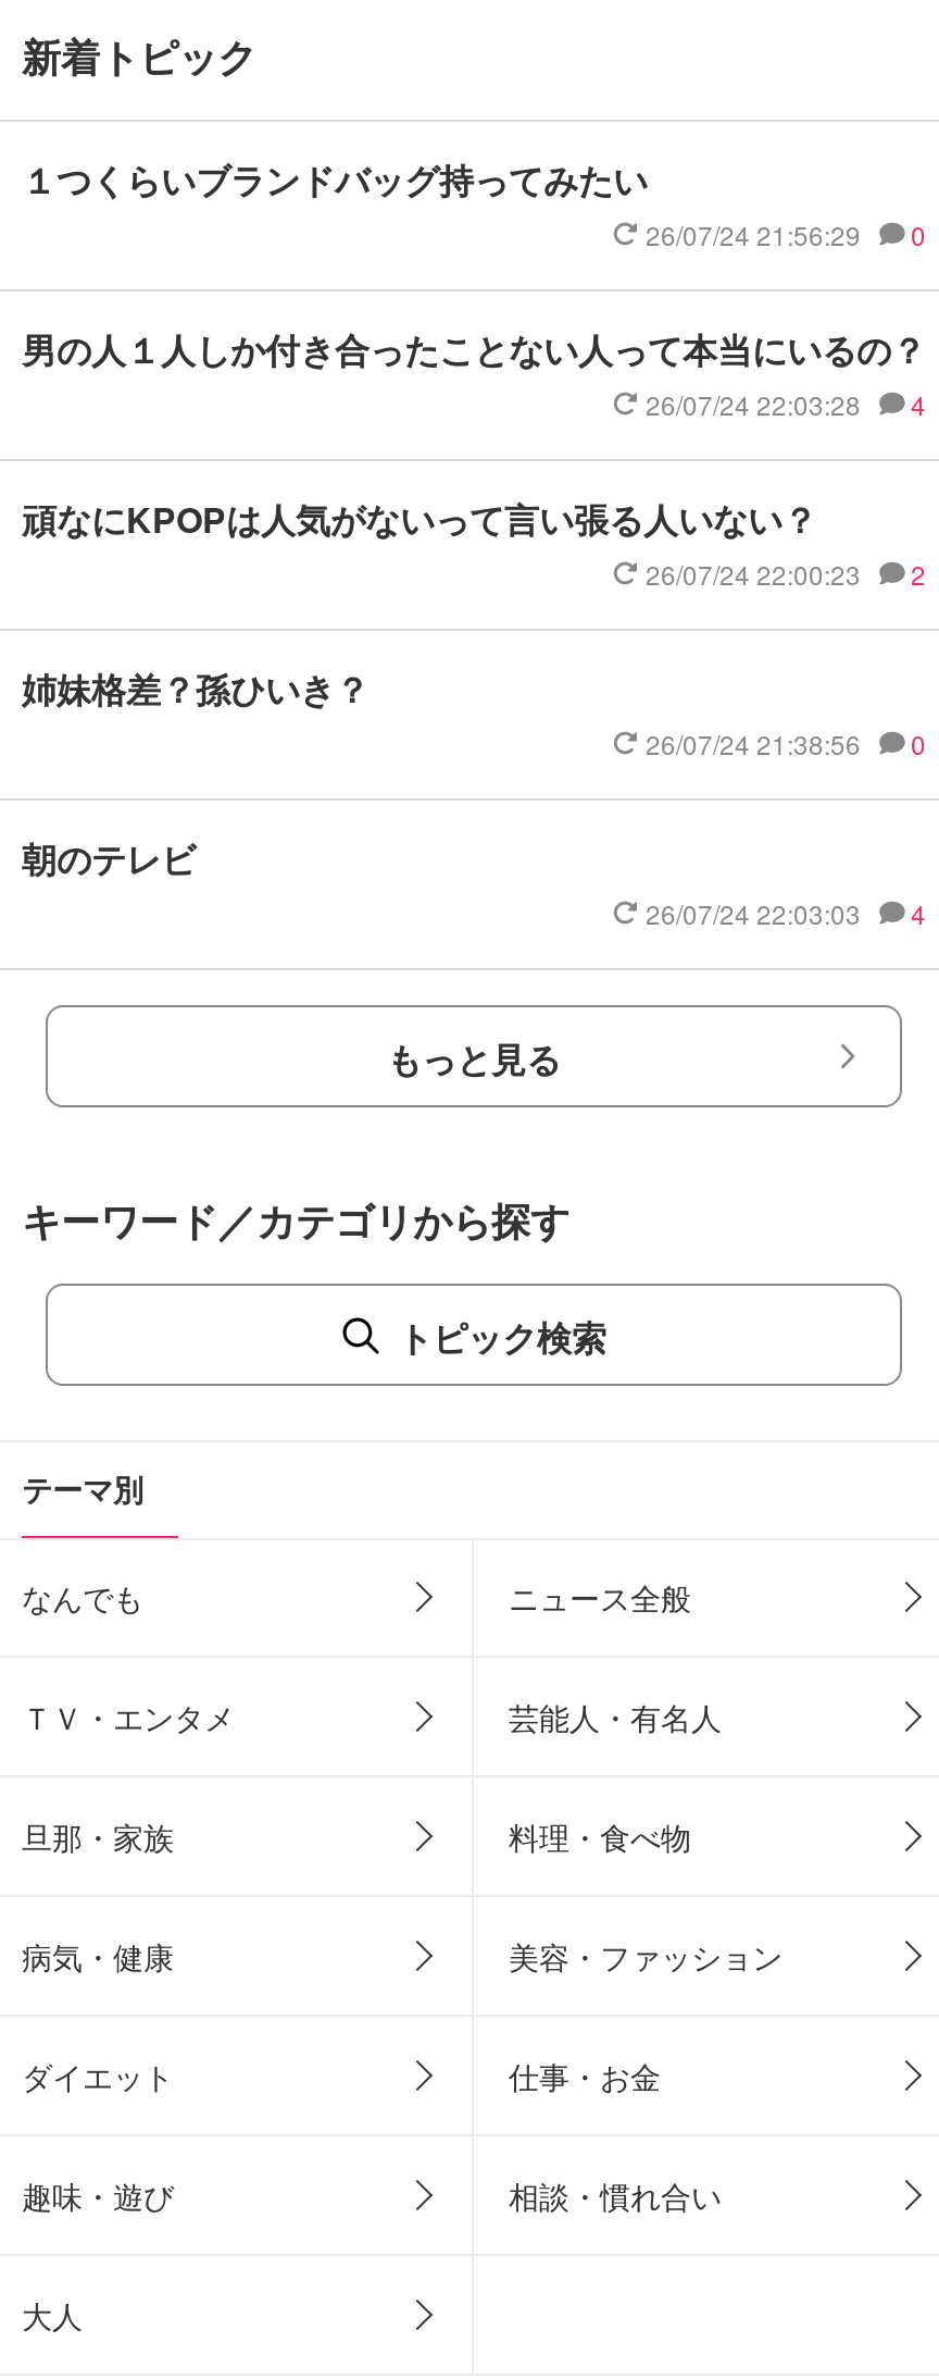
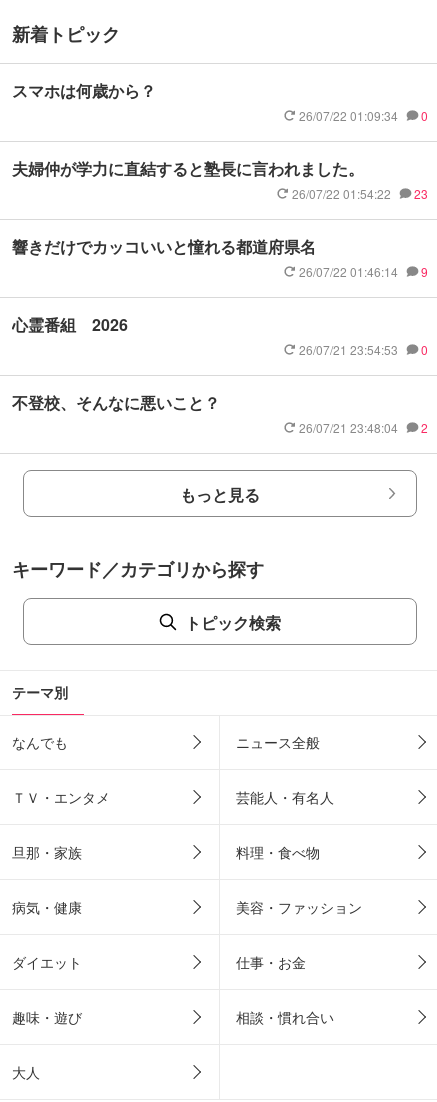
[22,154,861,252] １つくらいブランドバッグ持ってみたい | 26/07/24 21:56:29 -> [12,79,398,124] スマホは何歳から？ | 26/07/22 01:09:34
[22,324,926,422] 男の人１人しか付き合ったことない人って本当にいるの？ | 26/07/24 22:03:28 | 4 -> [12,157,428,202] 夫婦仲が学力に直結すると塾長に言われました。 | 26/07/22 01:54:22 | 23
[22,494,926,592] 頑なにKPOPは人気がないって言い張る人いない？ | 26/07/24 22:00:23 | 2 -> [12,235,428,280] 響きだけでカッコいいと憧れる都道府県名 | 26/07/22 01:46:14 | 9
[22,664,861,761] 姉妹格差？孫ひいき？ | 26/07/24 21:38:56 -> [12,313,398,358] 心霊番組 2026 | 26/07/21 23:54:53
[22,833,926,931] 朝のテレビ | 26/07/24 22:03:03 | 4 -> [12,391,428,436] 不登校、そんなに悪いこと？ | 26/07/21 23:48:04 | 2

